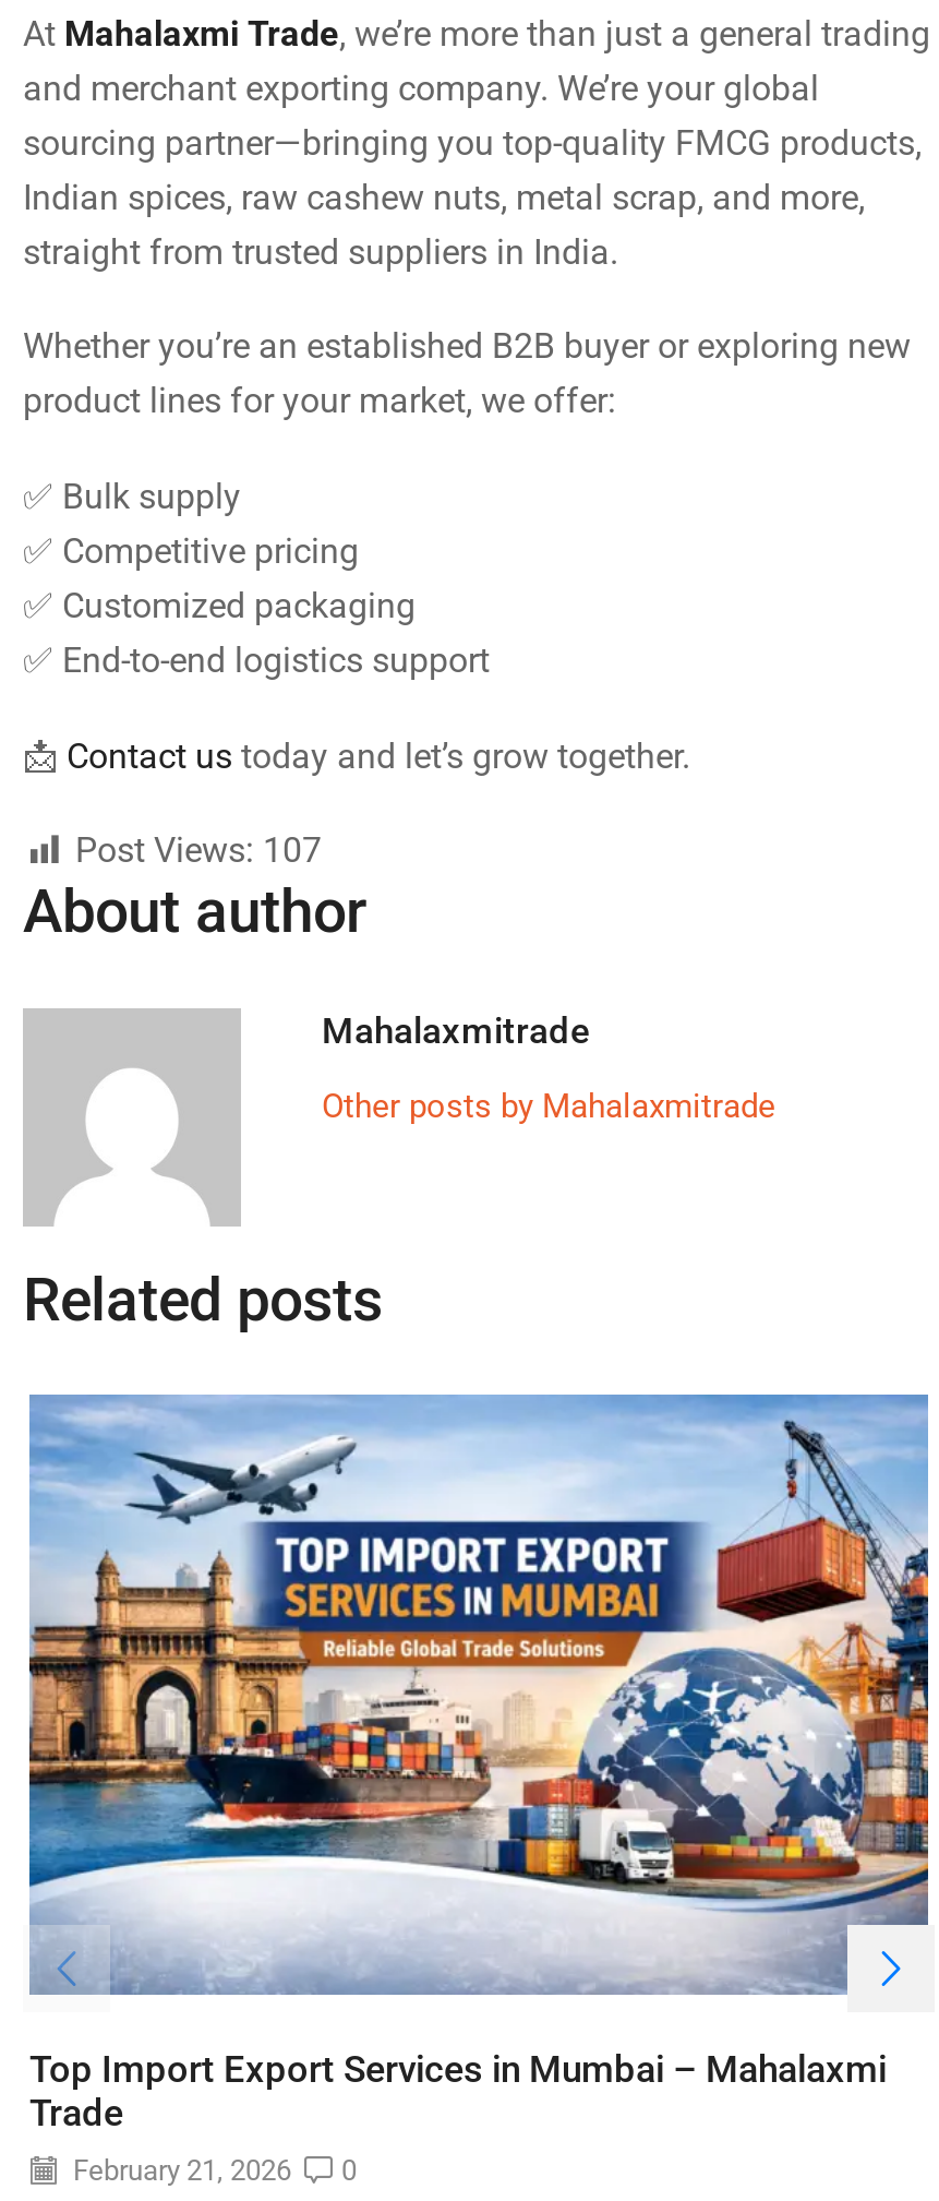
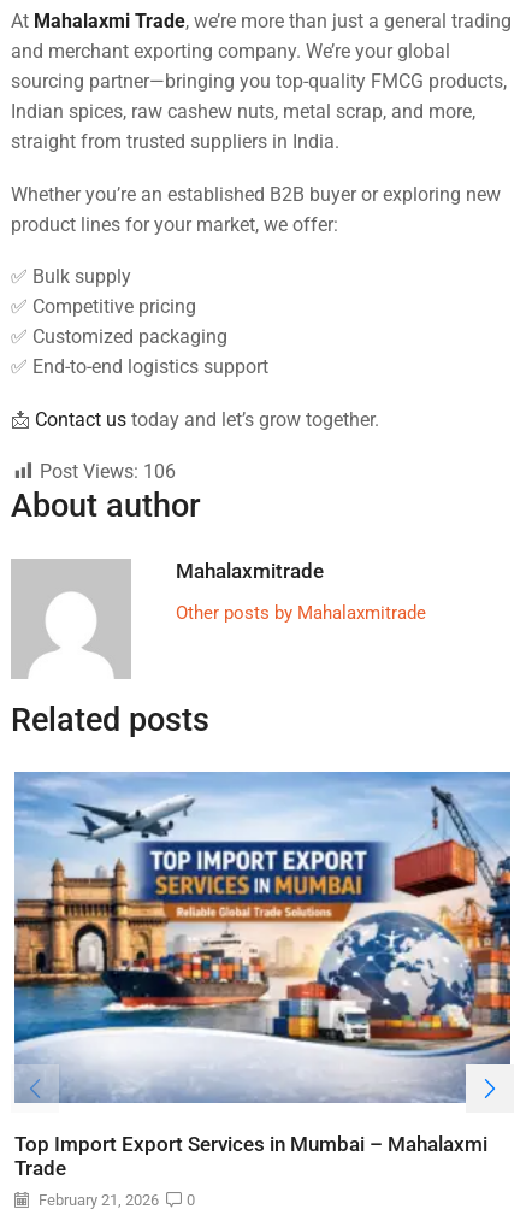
[75,830,322,871] Post Views: 107 -> [40,460,176,483] Post Views: 106

